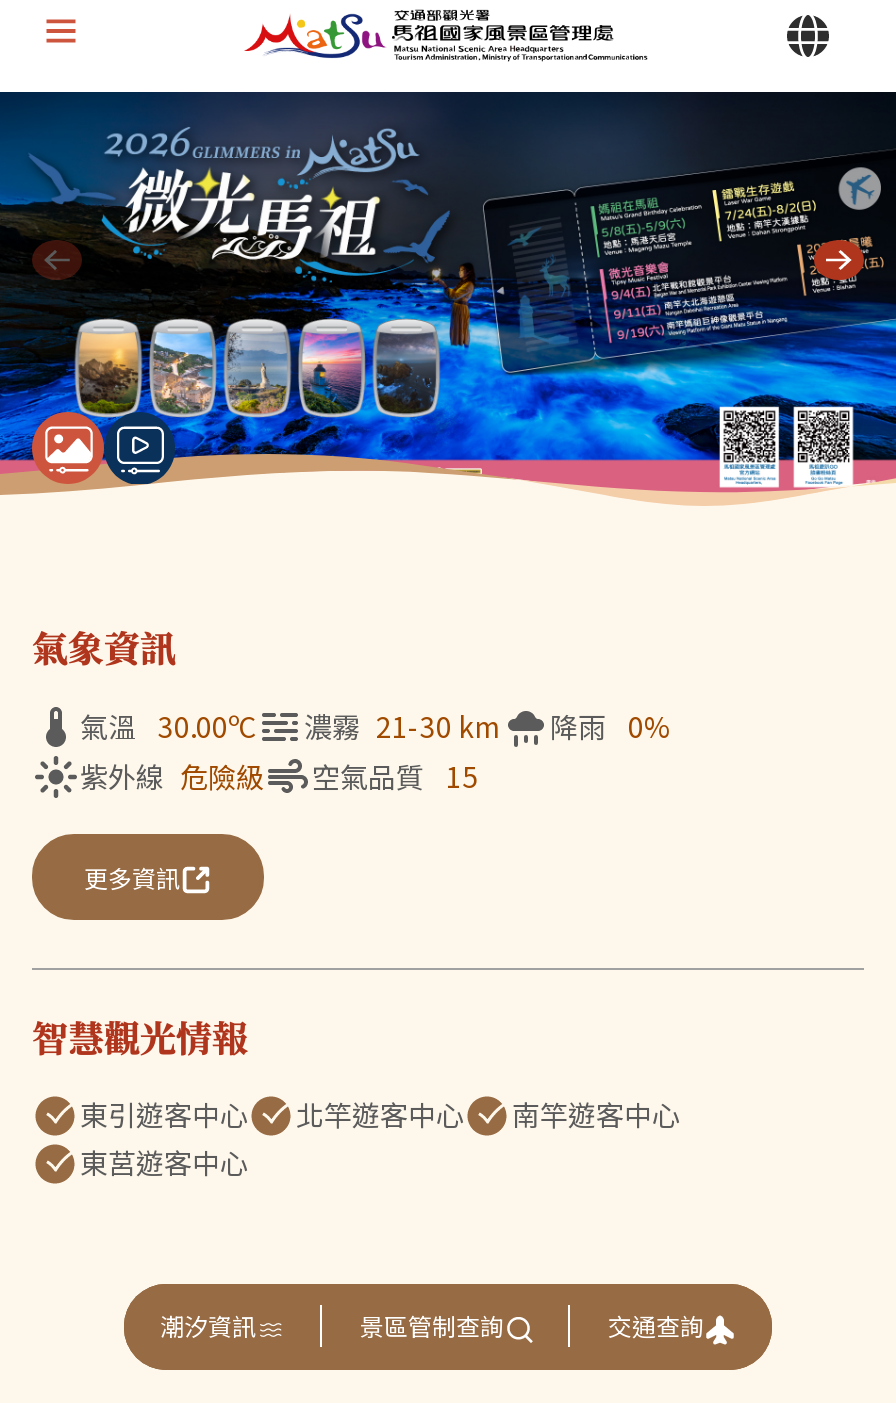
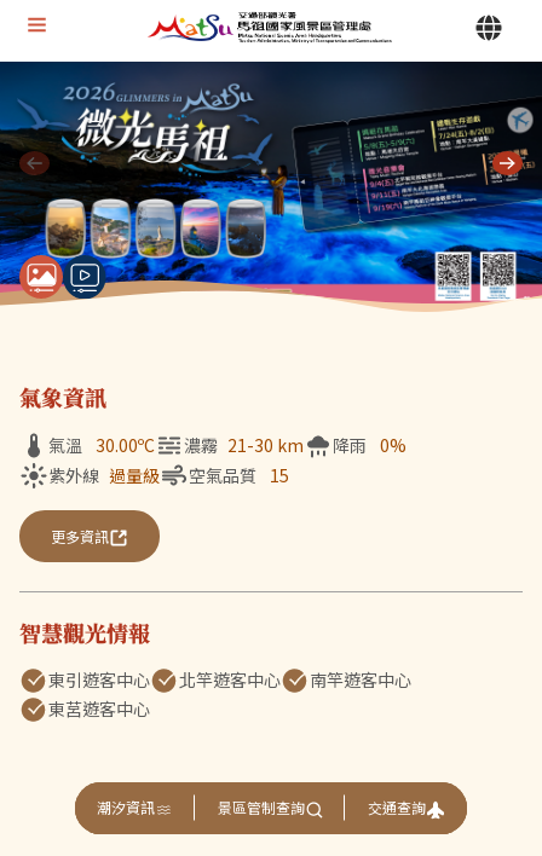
[80,756,264,796] 紫外線 危險級 -> [48,463,160,487] 紫外線 過量級

